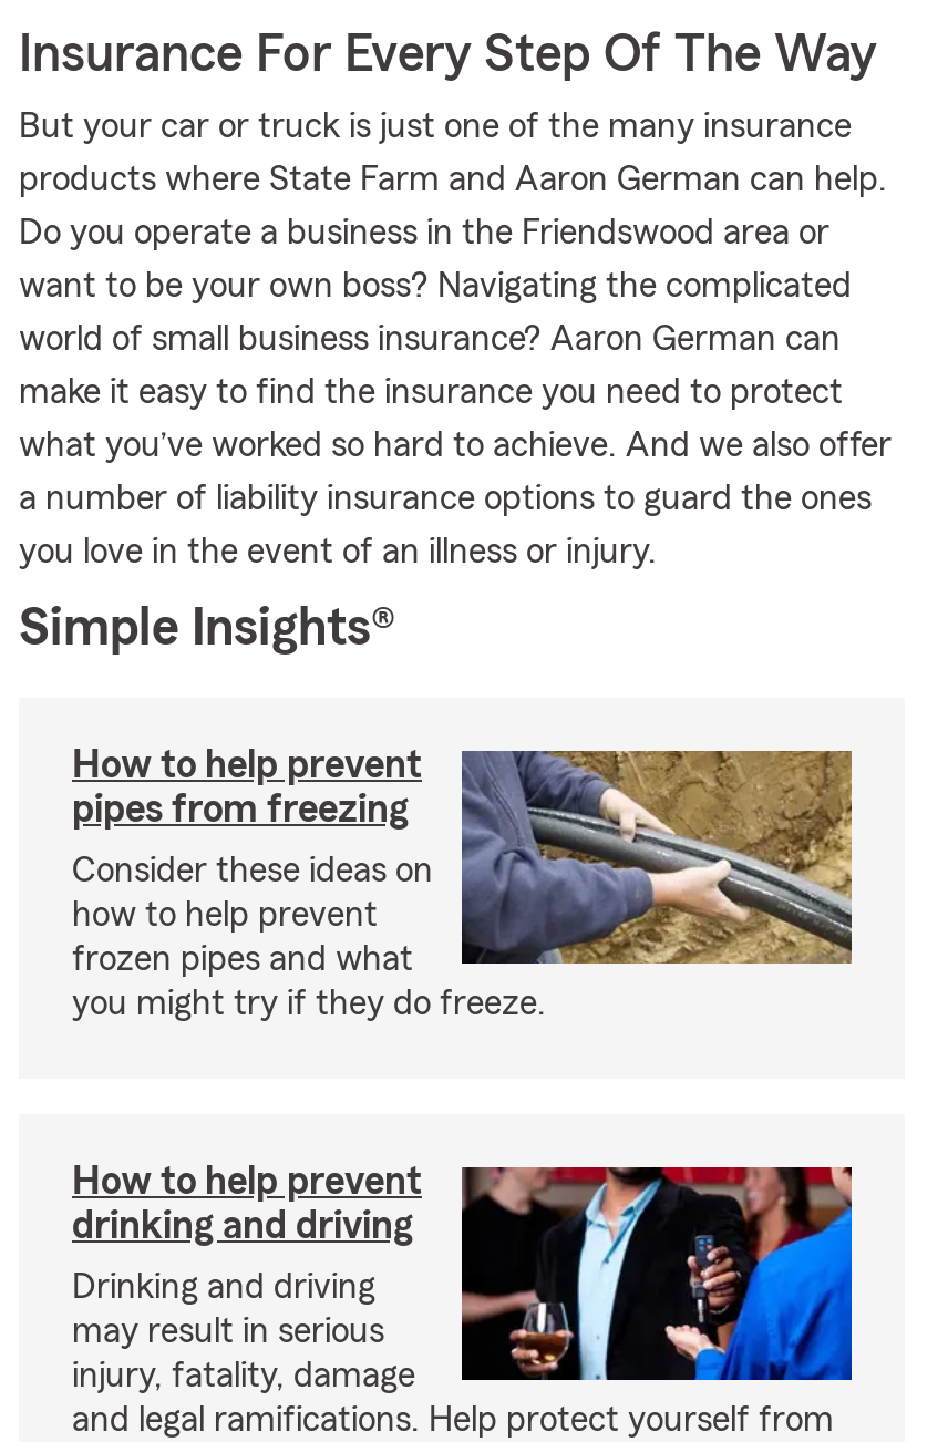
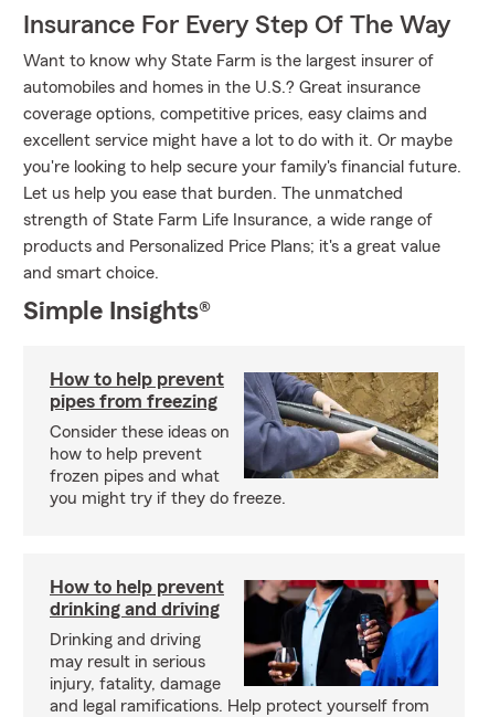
[19,109,852,144] But your car or truck is just one of the many insurance -> [23,52,434,70] Want to know why State Farm is the largest insurer of
[19,162,887,197] products where State Farm and Aaron German can help. -> [23,78,421,96] automobiles and homes in the U.S.? Great insurance
[19,215,829,250] Do you operate a business in the Friendswood area or -> [23,105,427,123] coverage options, competitive prices, easy claims and
[19,268,852,303] want to be your own boss? Navigating the complicated -> [23,131,453,149] excellent service might have a lot to do with it. Or maybe
[19,321,841,357] world of small business insurance? Aaron German can -> [23,158,461,176] you're looking to help secure your family's financial future.
[19,374,843,410] make it easy to find the insurance you need to protect -> [23,184,403,202] Let us help you ease that burden. The unmatched
[19,428,892,463] what you’ve worked so hard to achieve. And we also offer -> [23,211,433,229] strength of State Farm Life Insurance, a wide range of
[19,481,872,516] a number of liability insurance options to guard the ones -> [23,238,440,255] products and Personalized Price Plans; it's a great value
[19,534,657,569] you love in the event of an illness or injury. -> [23,264,159,282] and smart choice.

